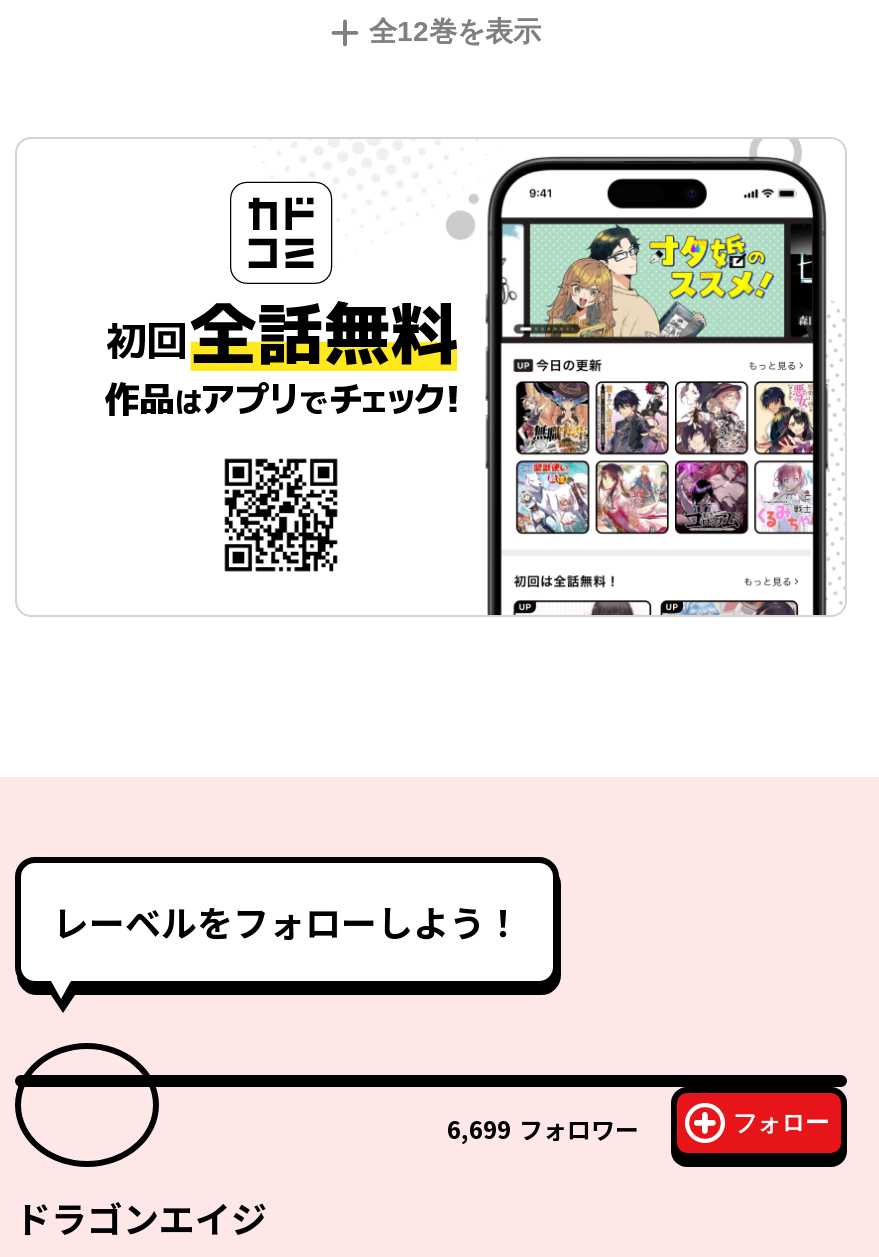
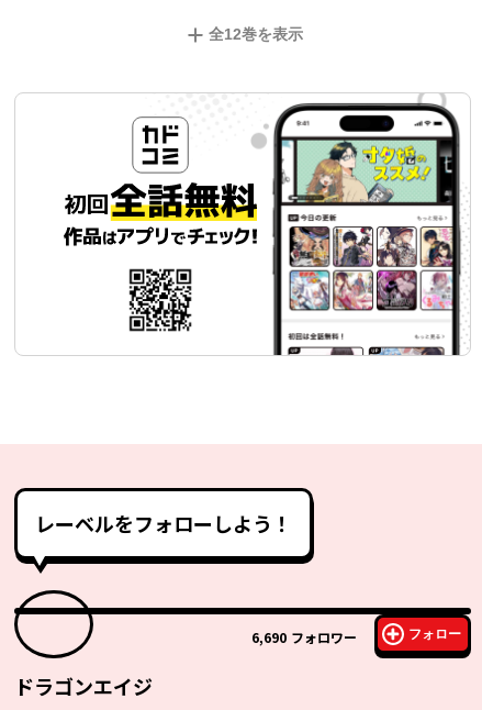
[447,1110,639,1144] 6,699 フォロワー -> [251,627,357,646] 6,690 フォロワー

